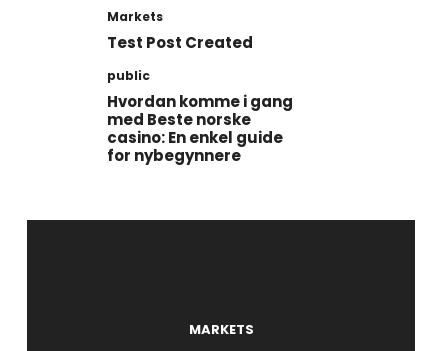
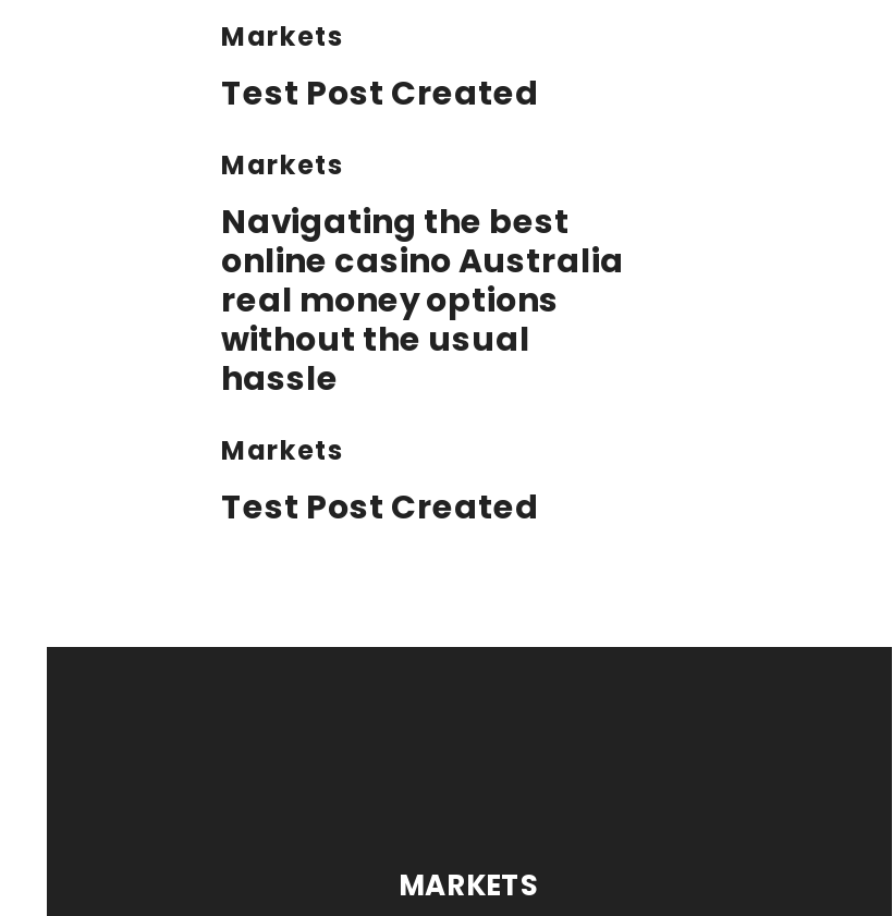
[107,67,293,166] public | Hvordan komme i gang | med Beste norske | casino: En enkel guide | for nybegynnere -> [221,146,624,529] Markets | Navigating the best | online casino Australia | real money options | without the usual | hassle | Markets | Test Post Created

